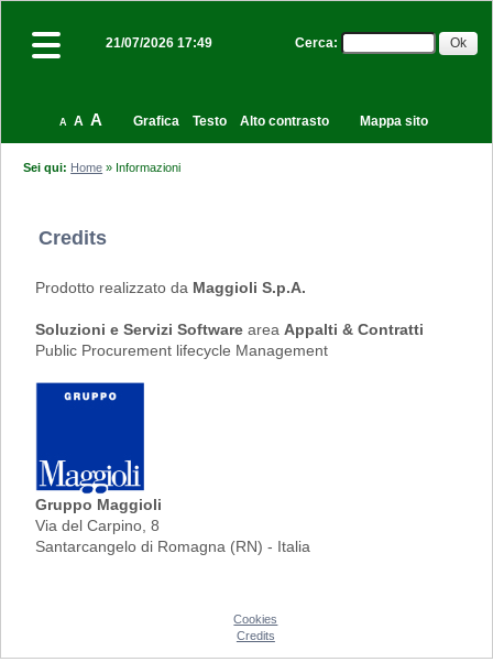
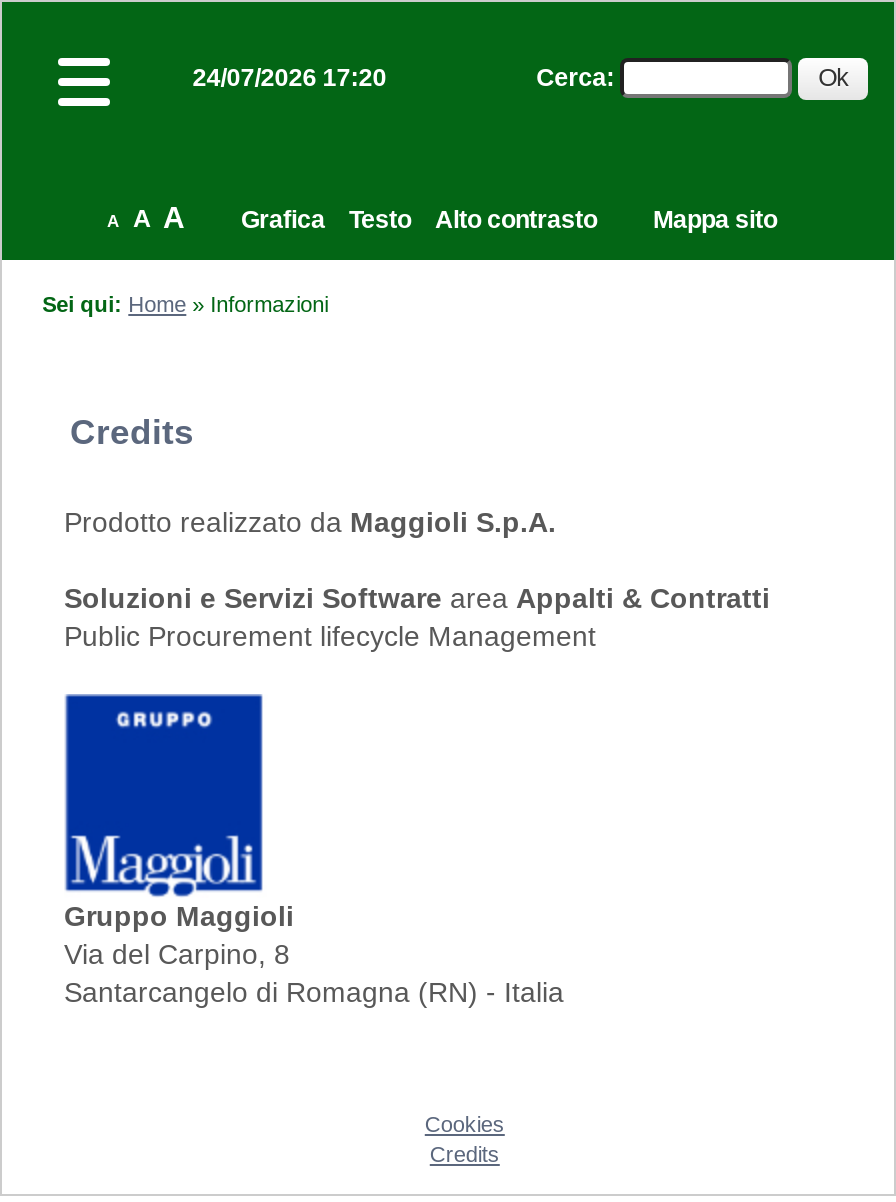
[106,35,213,51] 21/07/2026 17:49 -> [193,64,387,92] 24/07/2026 17:20

